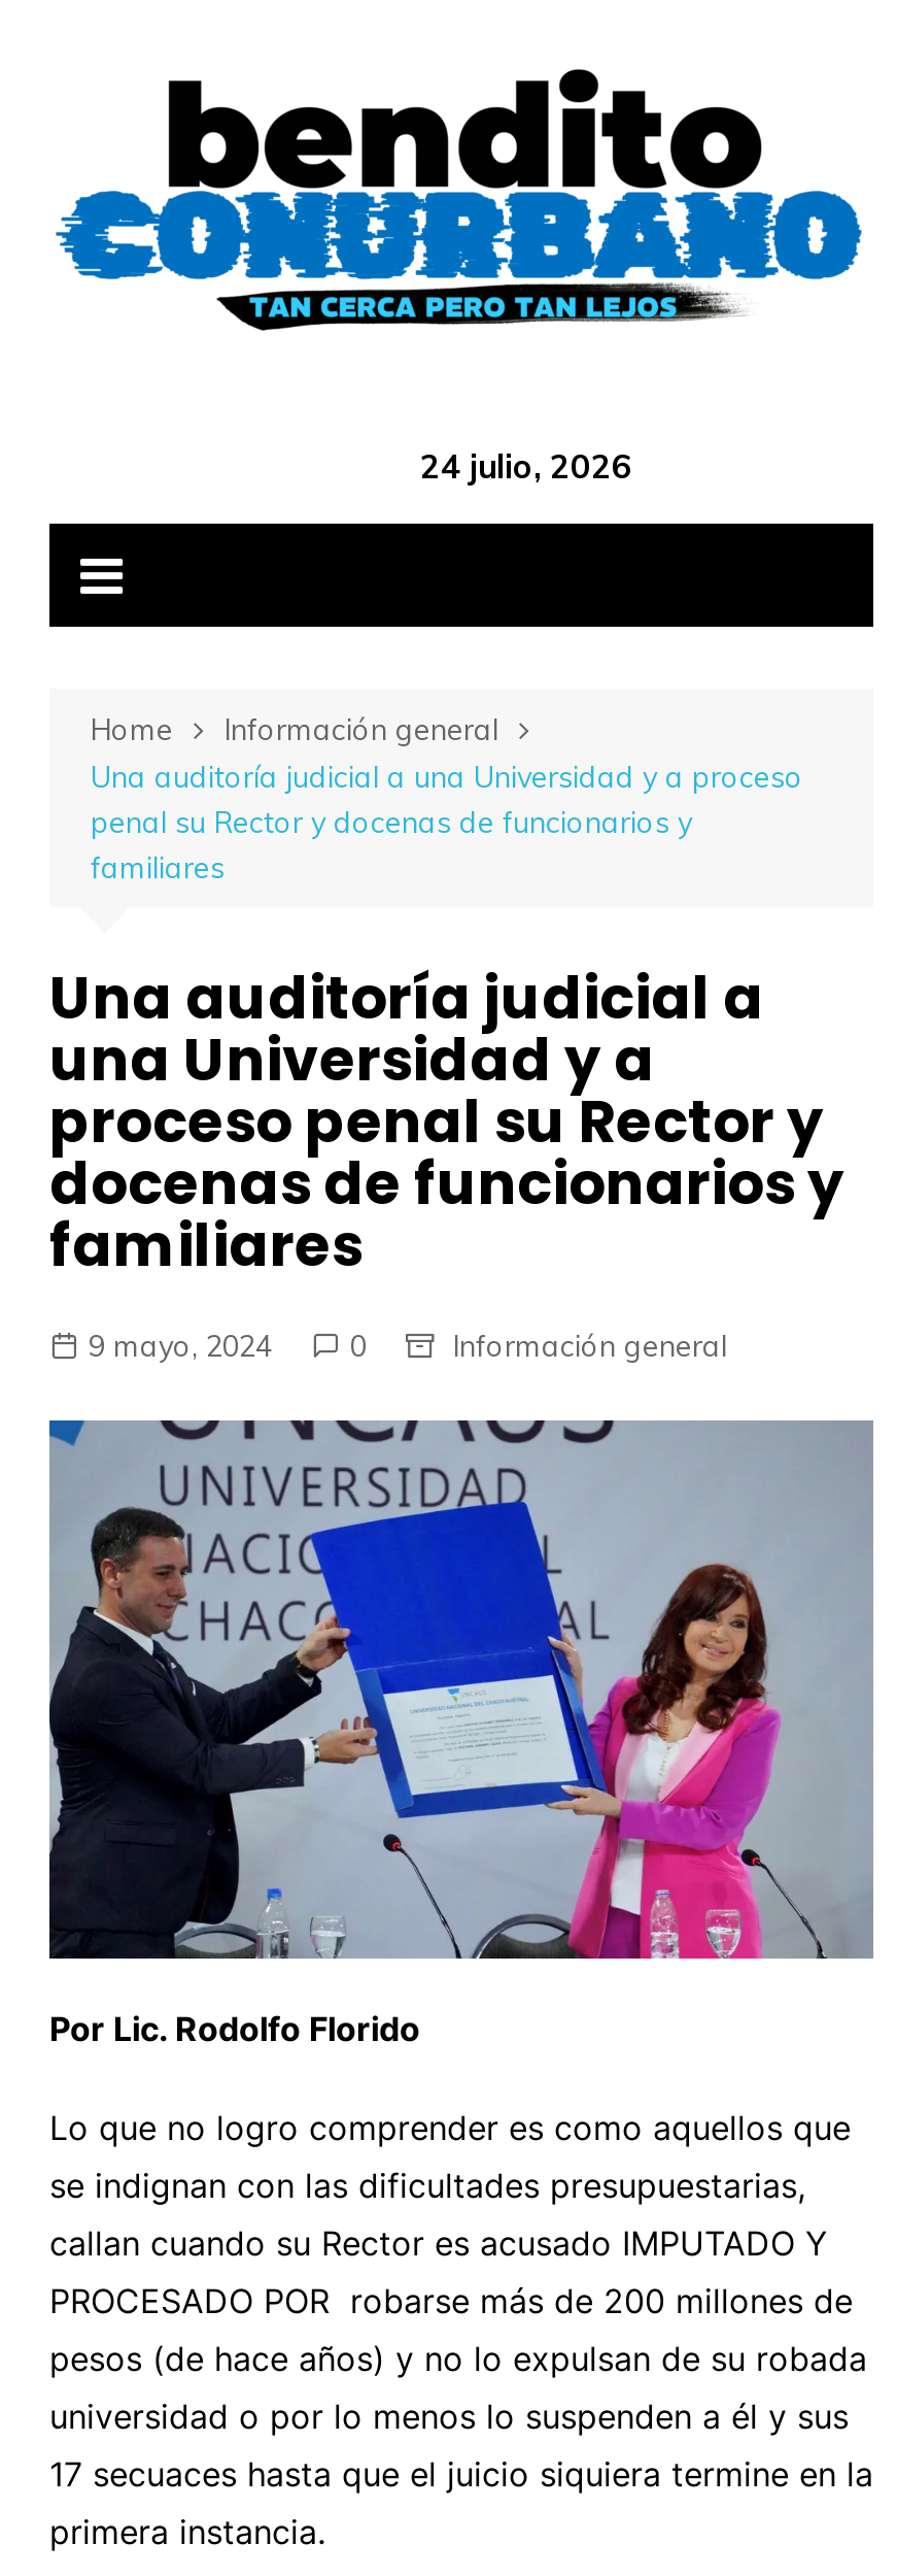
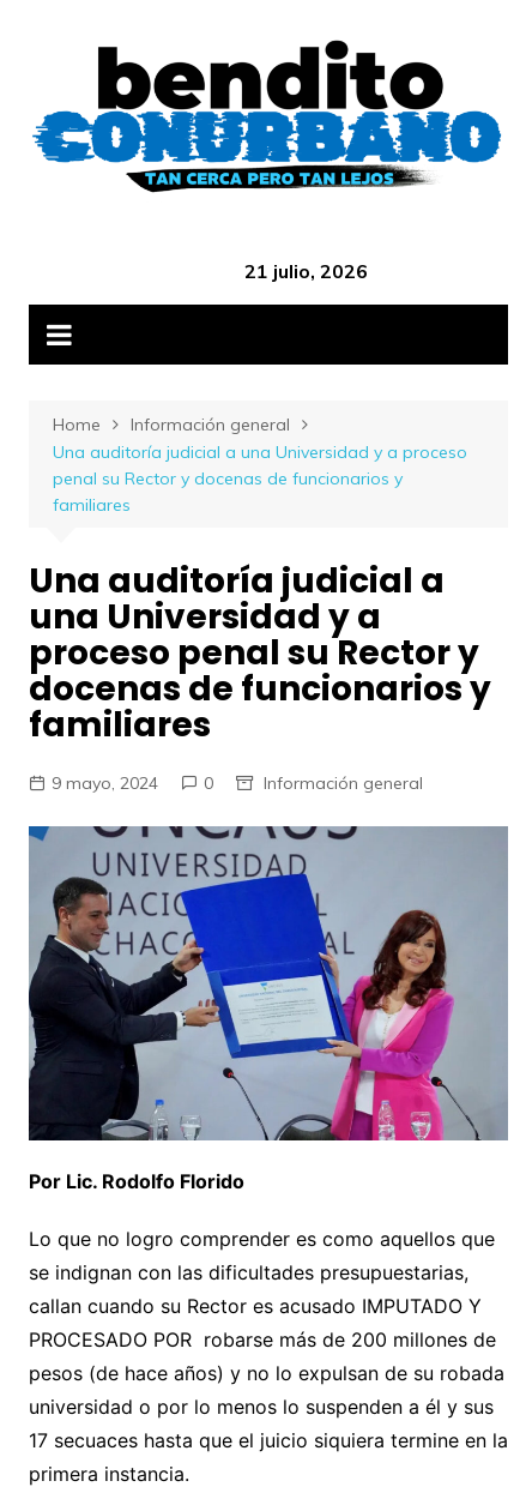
[420,445,632,487] 24 julio, 2026 -> [244,259,368,283] 21 julio, 2026

